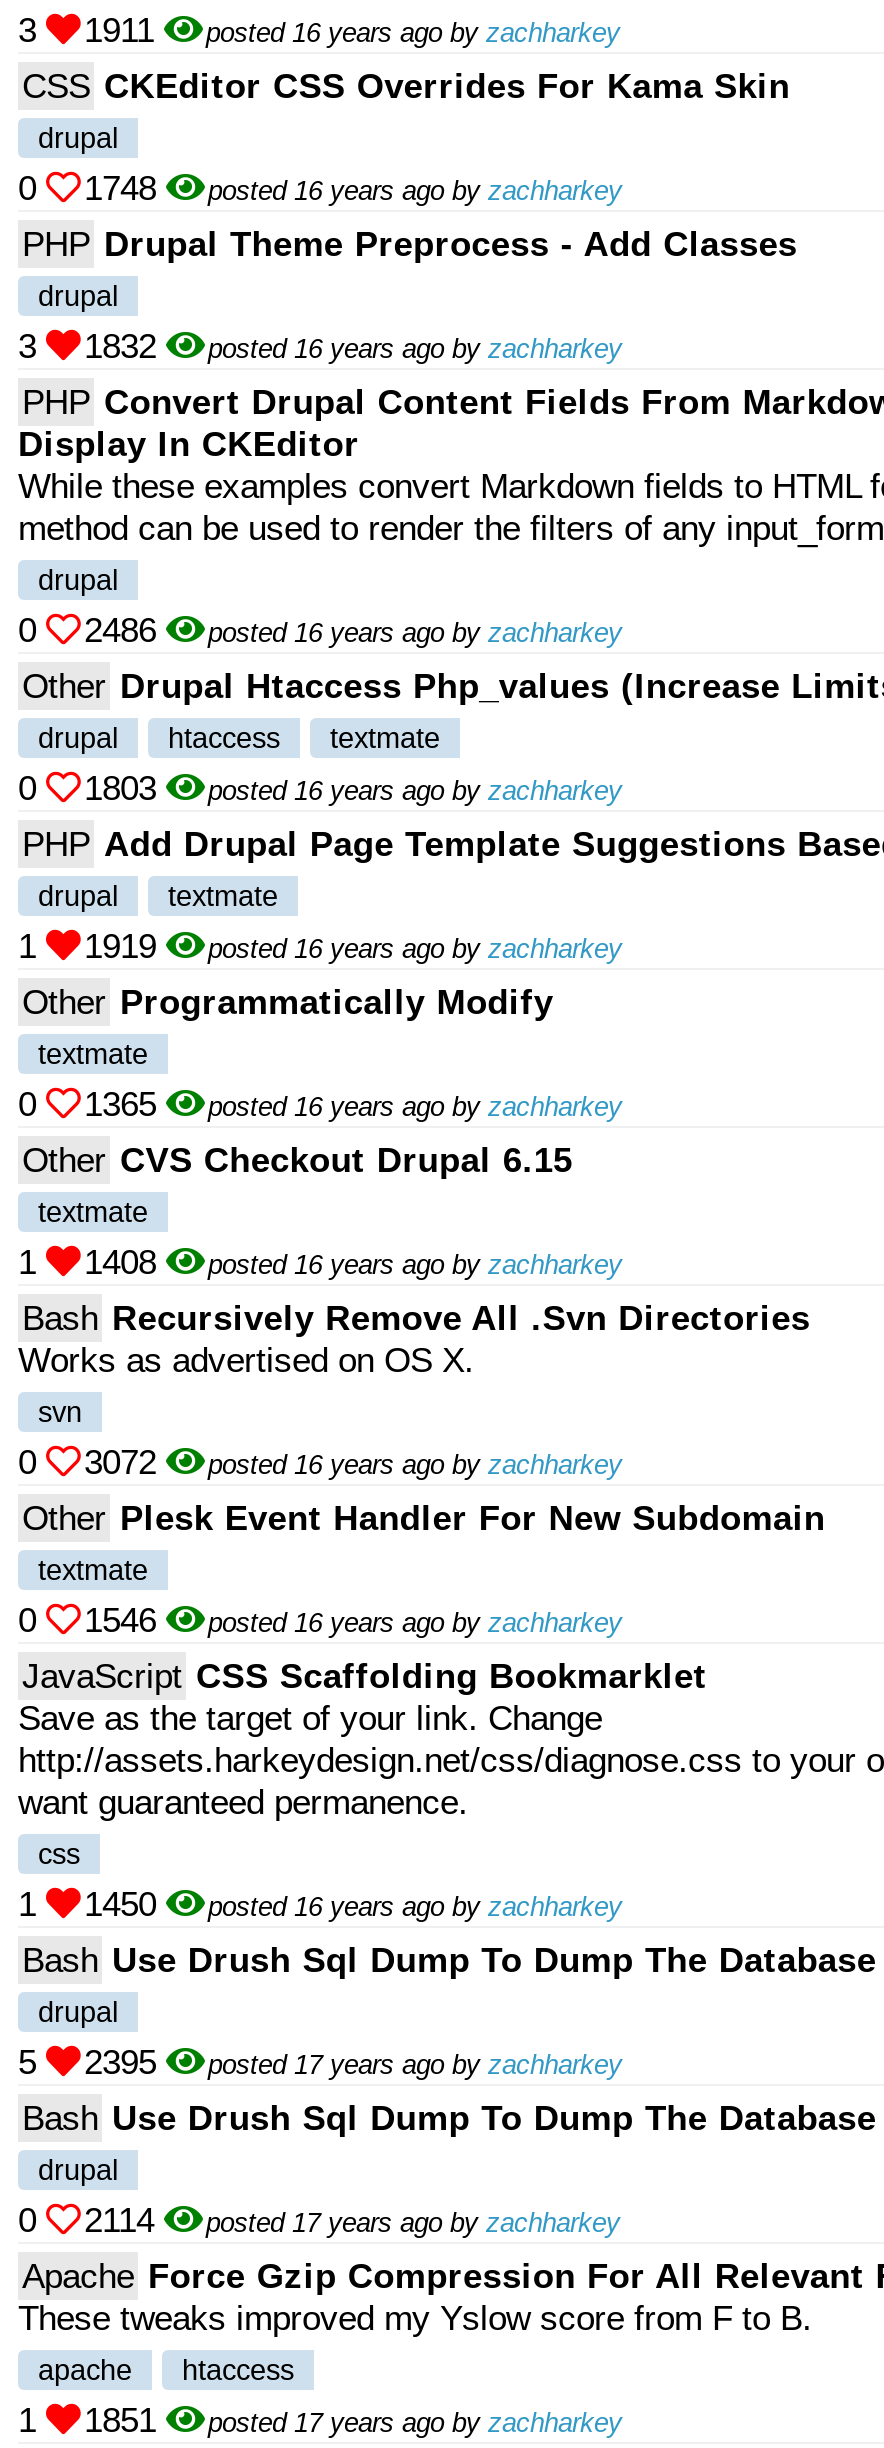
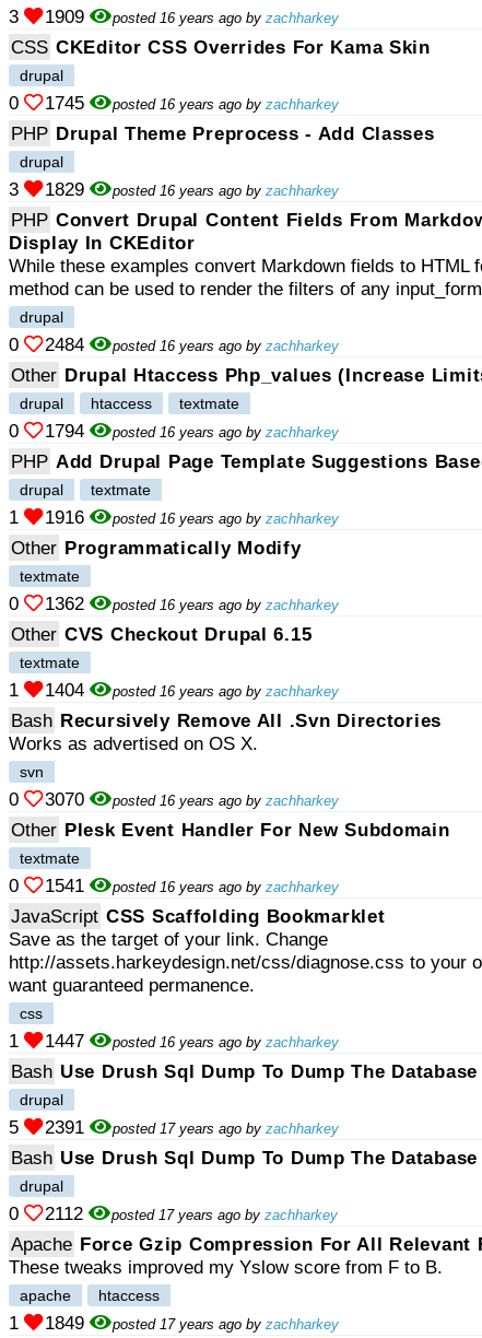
[84,9,164,49] 1911 -> [45,5,90,27] 1909
[18,167,622,207] 0 1748 posted 16 years ago by zachharkey -> [9,91,339,113] 0 1745 posted 16 years ago by zachharkey
[84,325,166,365] 1832 -> [45,178,90,200] 1829
[18,609,622,649] 0 2486 posted 16 years ago by zachharkey -> [9,333,339,355] 0 2484 posted 16 years ago by zachharkey
[18,767,622,807] 0 1803 posted 16 years ago by zachharkey -> [9,419,339,441] 0 1794 posted 16 years ago by zachharkey
[18,925,622,965] 1 1919 posted 16 years ago by zachharkey -> [9,506,339,528] 1 1916 posted 16 years ago by zachharkey
[18,1083,622,1123] 0 1365 posted 16 years ago by zachharkey -> [9,592,339,614] 0 1362 posted 16 years ago by zachharkey
[18,1241,622,1281] 1 1408 posted 16 years ago by zachharkey -> [9,678,339,700] 1 1404 posted 16 years ago by zachharkey
[18,1441,622,1481] 0 3072 posted 16 years ago by zachharkey -> [9,788,339,810] 0 3070 posted 16 years ago by zachharkey
[18,1599,622,1639] 0 1546 posted 16 years ago by zachharkey -> [9,874,339,896] 0 1541 posted 16 years ago by zachharkey
[18,1883,622,1923] 1 1450 posted 16 years ago by zachharkey -> [9,1029,339,1051] 1 1447 posted 16 years ago by zachharkey
[18,2041,622,2081] 5 2395 posted 17 years ago by zachharkey -> [9,1116,339,1138] 5 2391 posted 17 years ago by zachharkey
[18,2199,620,2239] 0 2114 posted 17 years ago by zachharkey -> [9,1202,338,1224] 0 2112 posted 17 years ago by zachharkey
[18,2399,622,2439] 1 1851 posted 17 years ago by zachharkey -> [9,1311,339,1333] 1 1849 posted 17 years ago by zachharkey

